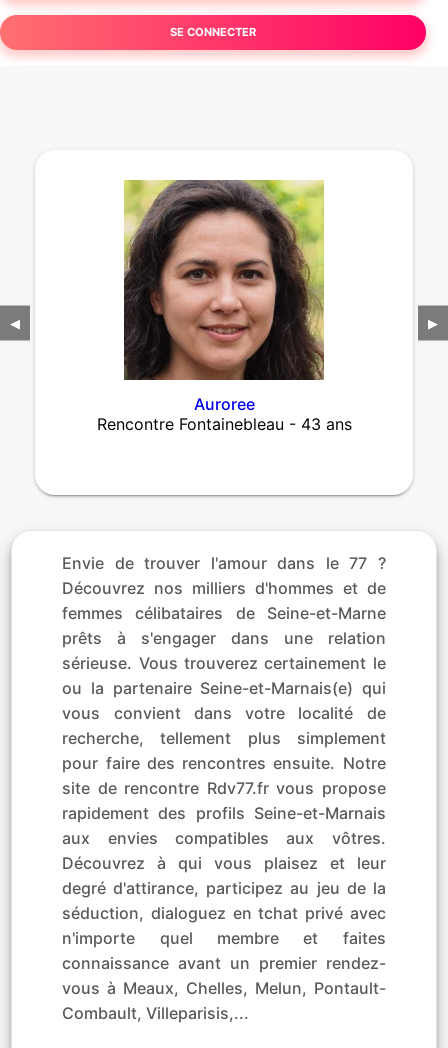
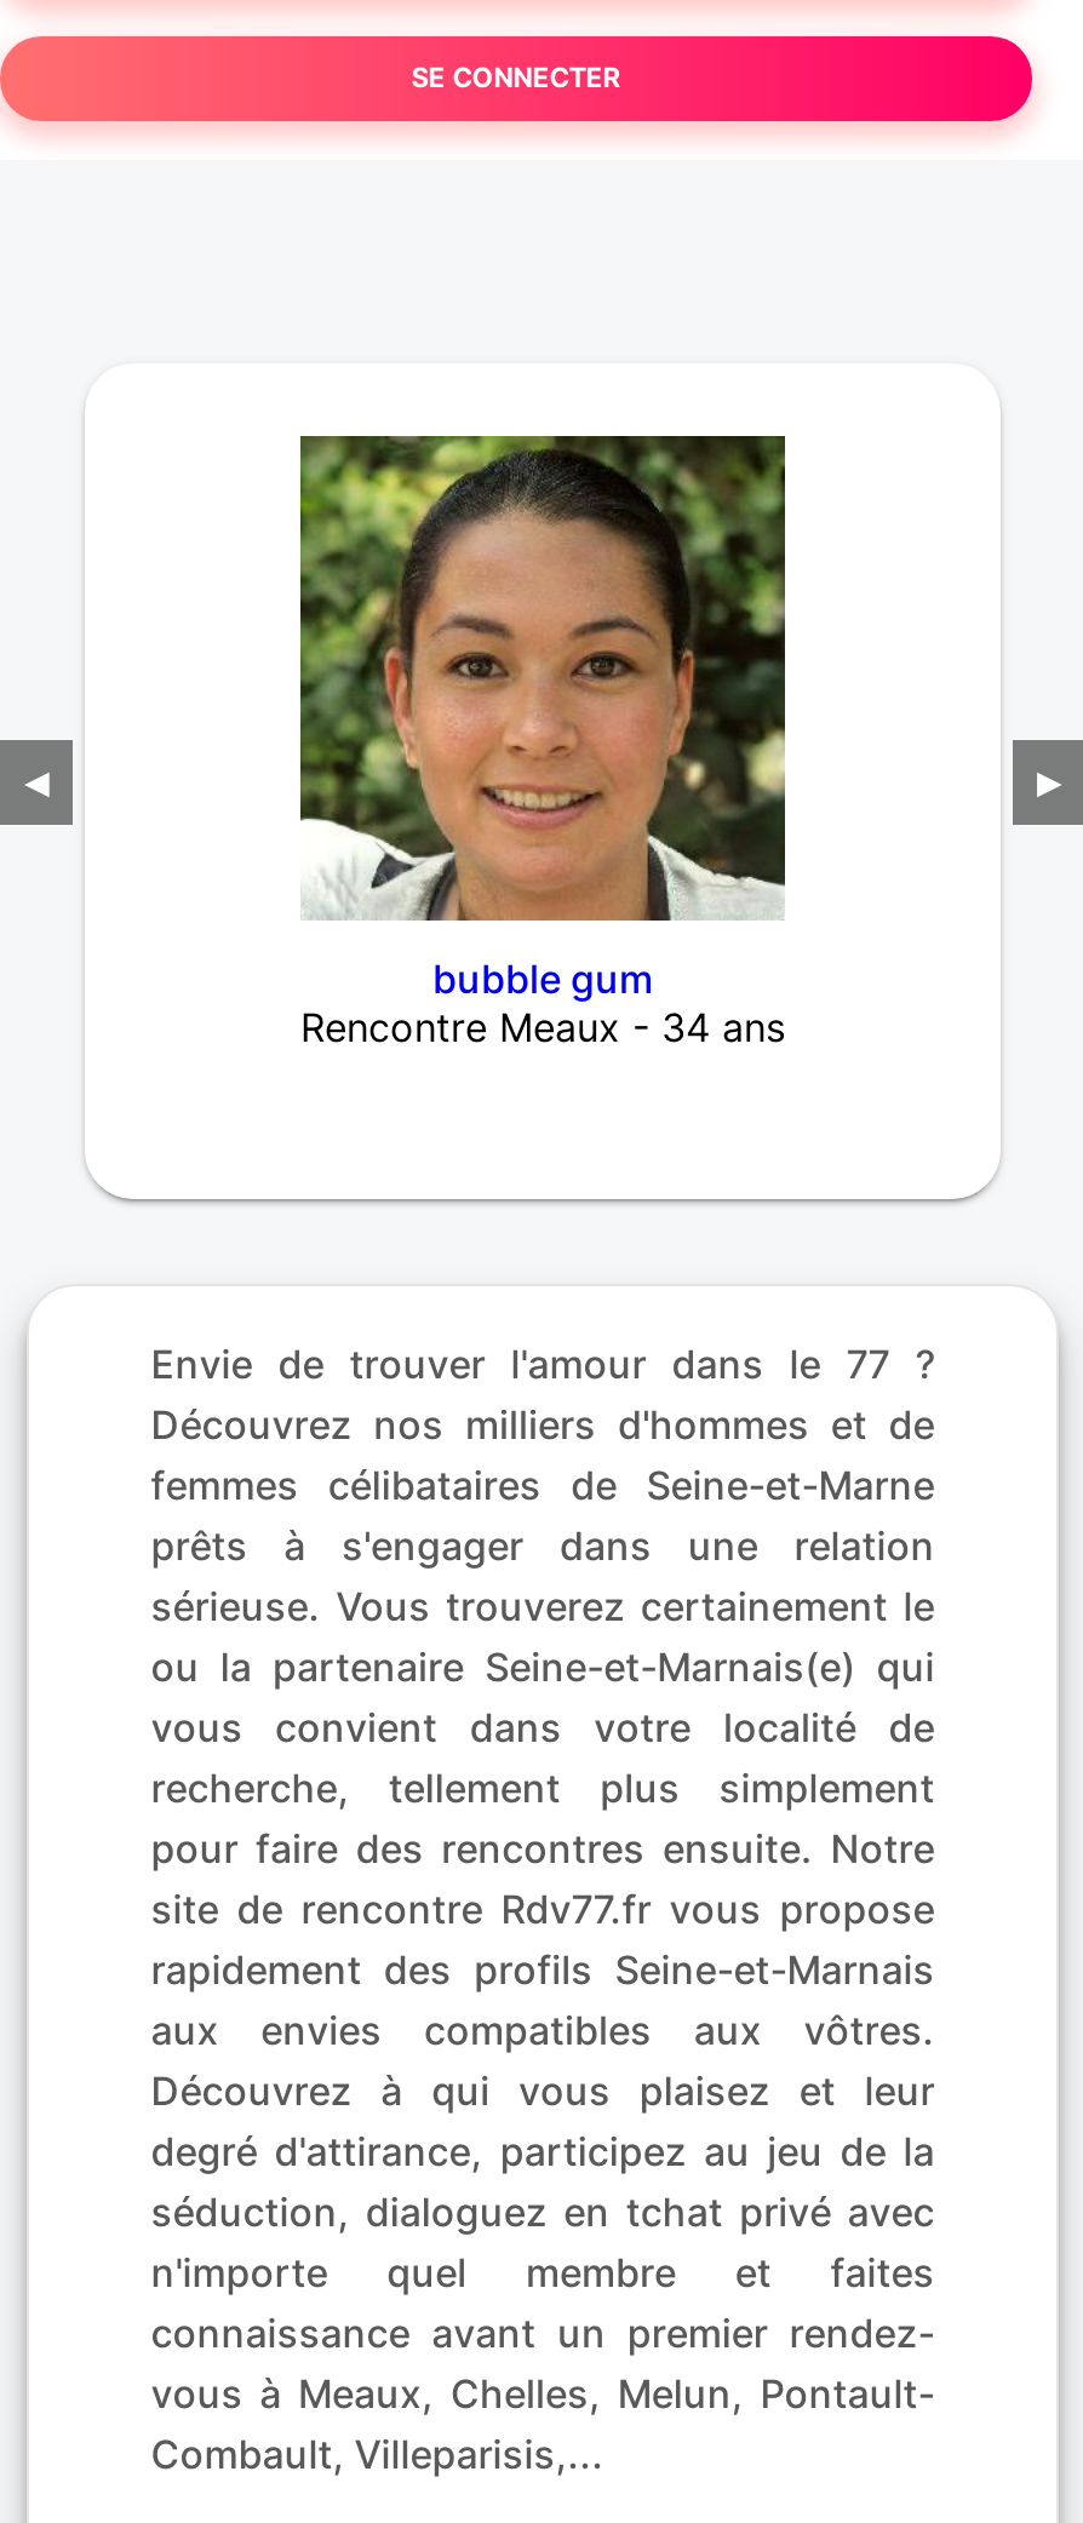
[96,179,351,434] [image] | Auroree | Rencontre Fontainebleau - 43 ans -> [298,434,787,1051] [image] | bubble gum | Rencontre Meaux - 34 ans

